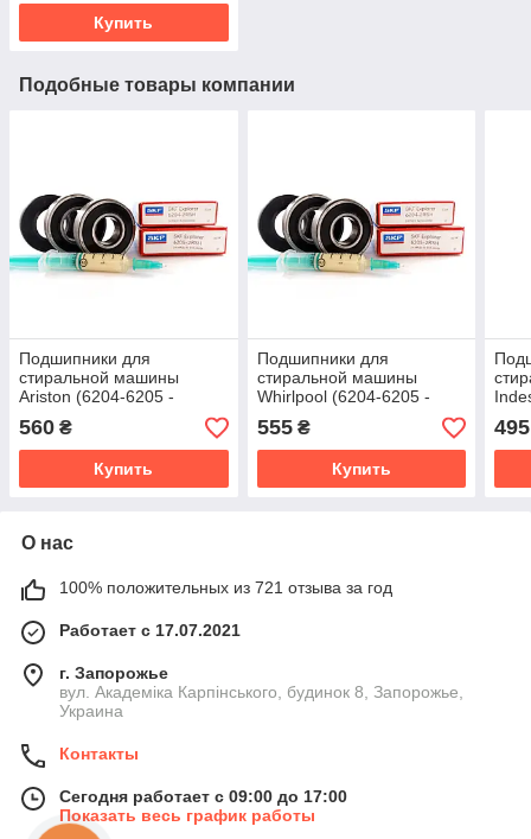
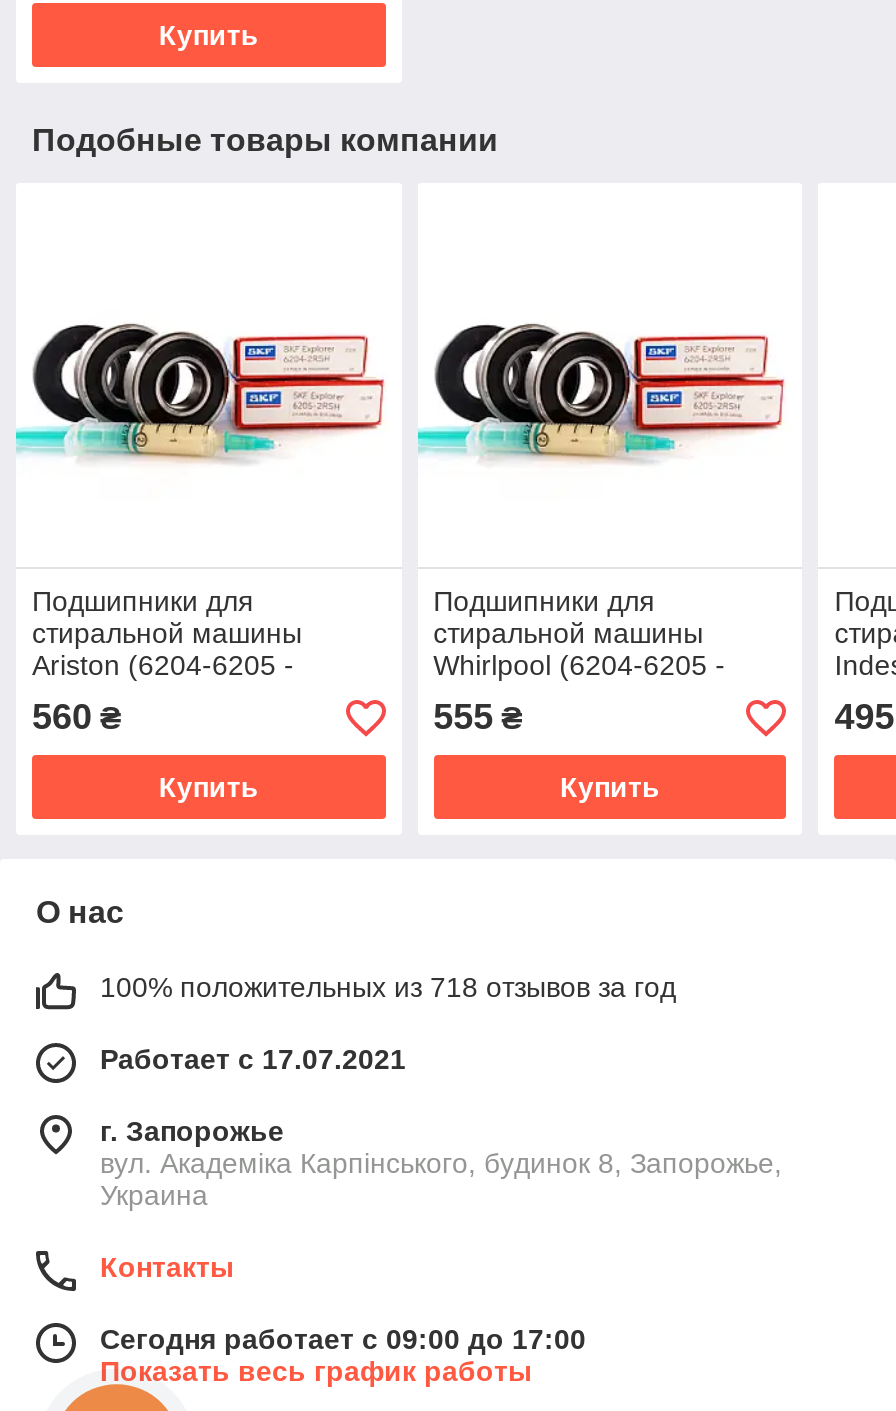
[59,578,392,597] 100% положительных из 721 отзыва за год -> [100,972,676,1004] 100% положительных из 718 отзывов за год

